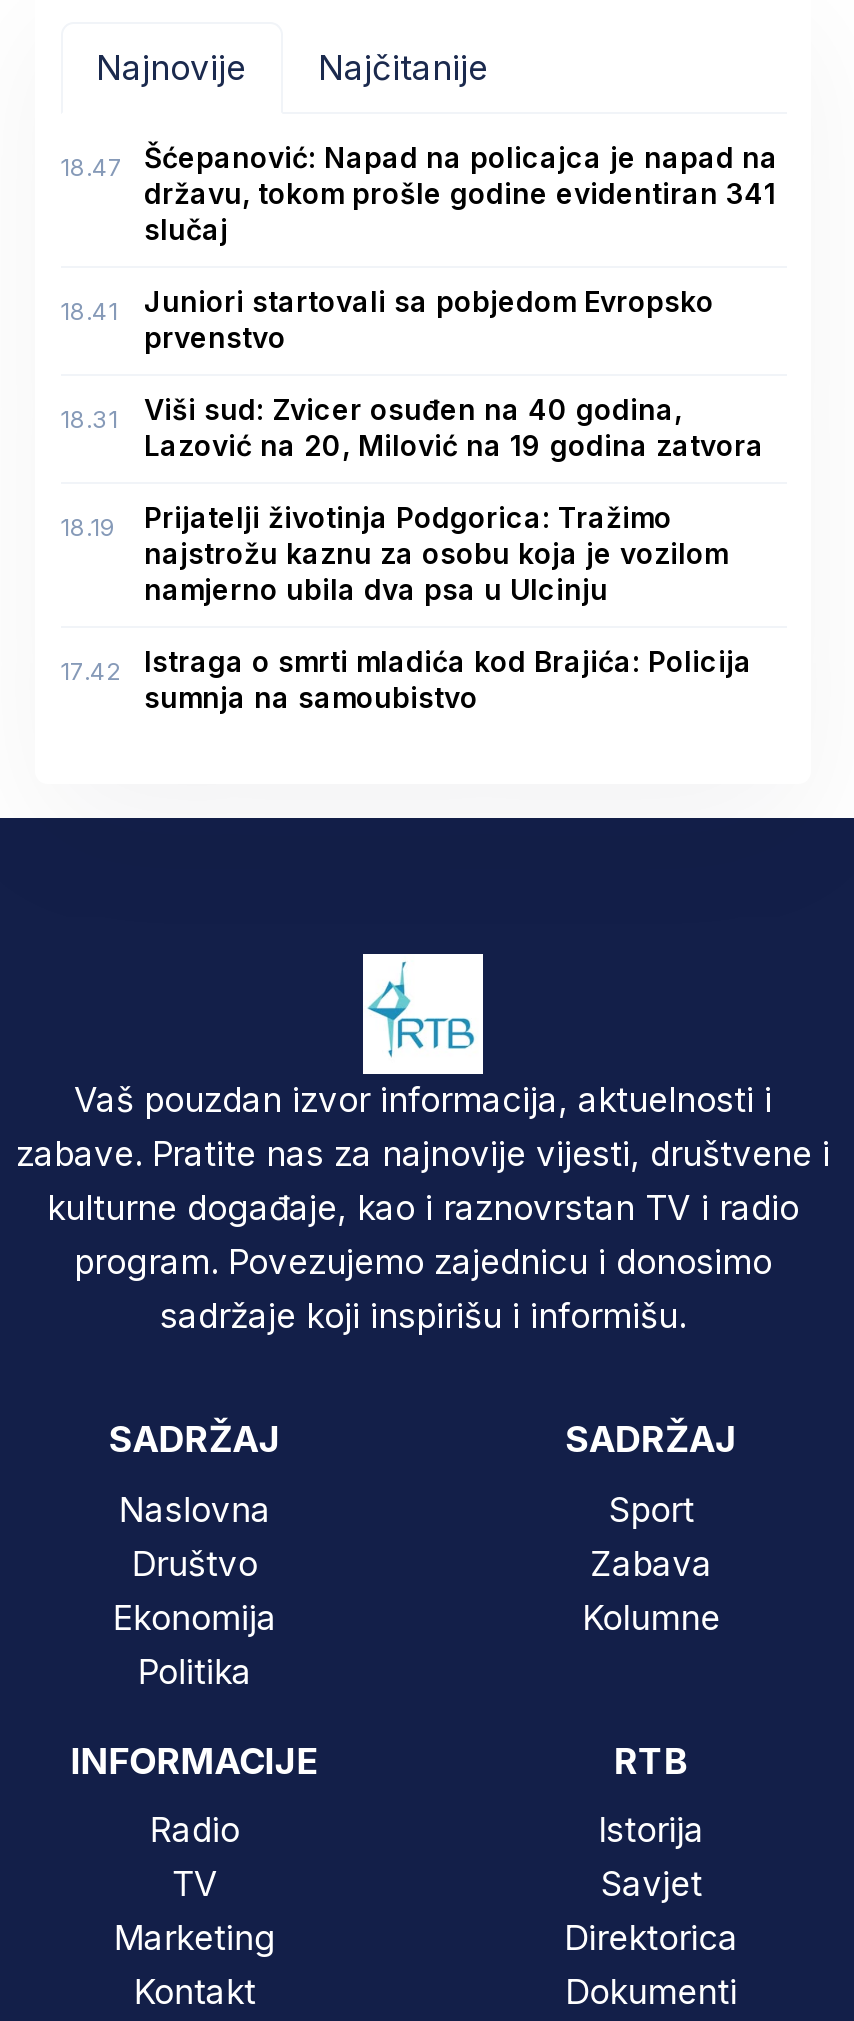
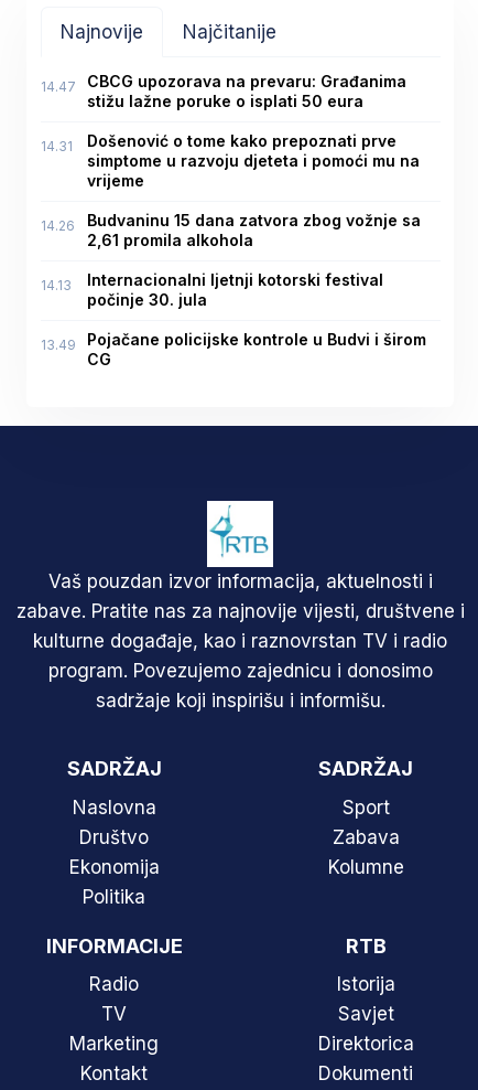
[60,140,778,246] 18.47 | Šćepanović: Napad na policajca je napad na | državu, tokom prošle godine evidentiran 341 | slučaj -> [40,72,406,111] 14.47 | CBCG upozorava na prevaru: Građanima | stižu lažne poruke o isplati 50 eura
[60,284,714,354] 18.41 | Juniori startovali sa pobjedom Evropsko | prvenstvo -> [40,132,419,190] 14.31 | Došenović o tome kako prepoznati prve | simptome u razvoju djeteta i pomoći mu na | vrijeme
[60,392,764,462] 18.31 | Viši sud: Zvicer osuđen na 40 godina, | Lazović na 20, Milović na 19 godina zatvora -> [40,211,420,250] 14.26 | Budvaninu 15 dana zatvora zbog vožnje sa | 2,61 promila alkohola
[60,500,728,606] 18.19 | Prijatelji životinja Podgorica: Tražimo | najstrožu kaznu za osobu koja je vozilom | namjerno ubila dva psa u Ulcinju -> [40,271,383,309] 14.13 | Internacionalni ljetnji kotorski festival | počinje 30. jula
[60,644,752,714] 17.42 | Istraga o smrti mladića kod Brajića: Policija | sumnja na samoubistvo -> [40,330,426,369] 13.49 | Pojačane policijske kontrole u Budvi i širom | CG

